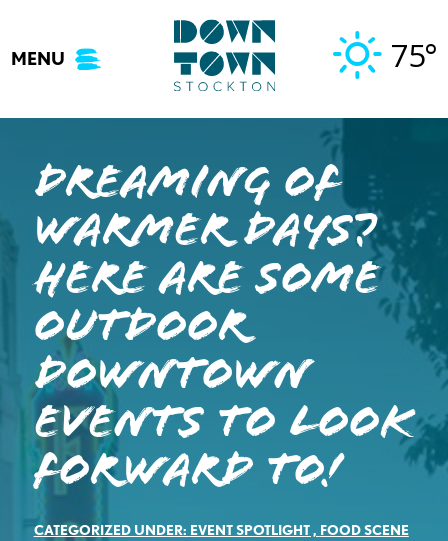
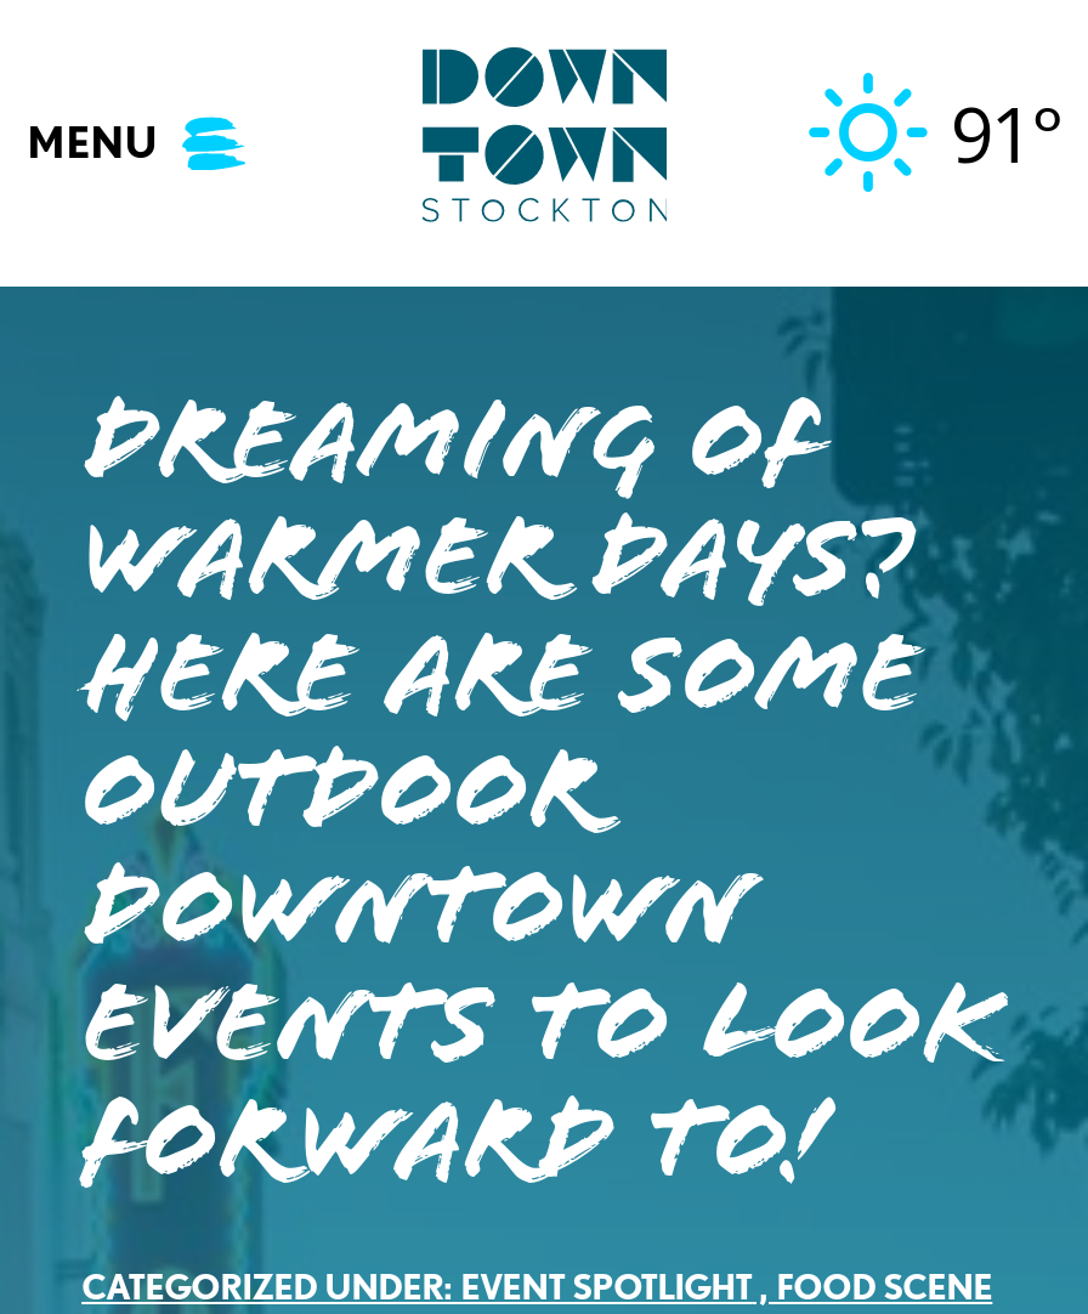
[391,33,437,75] 75° -> [951,81,1061,183] 91°

